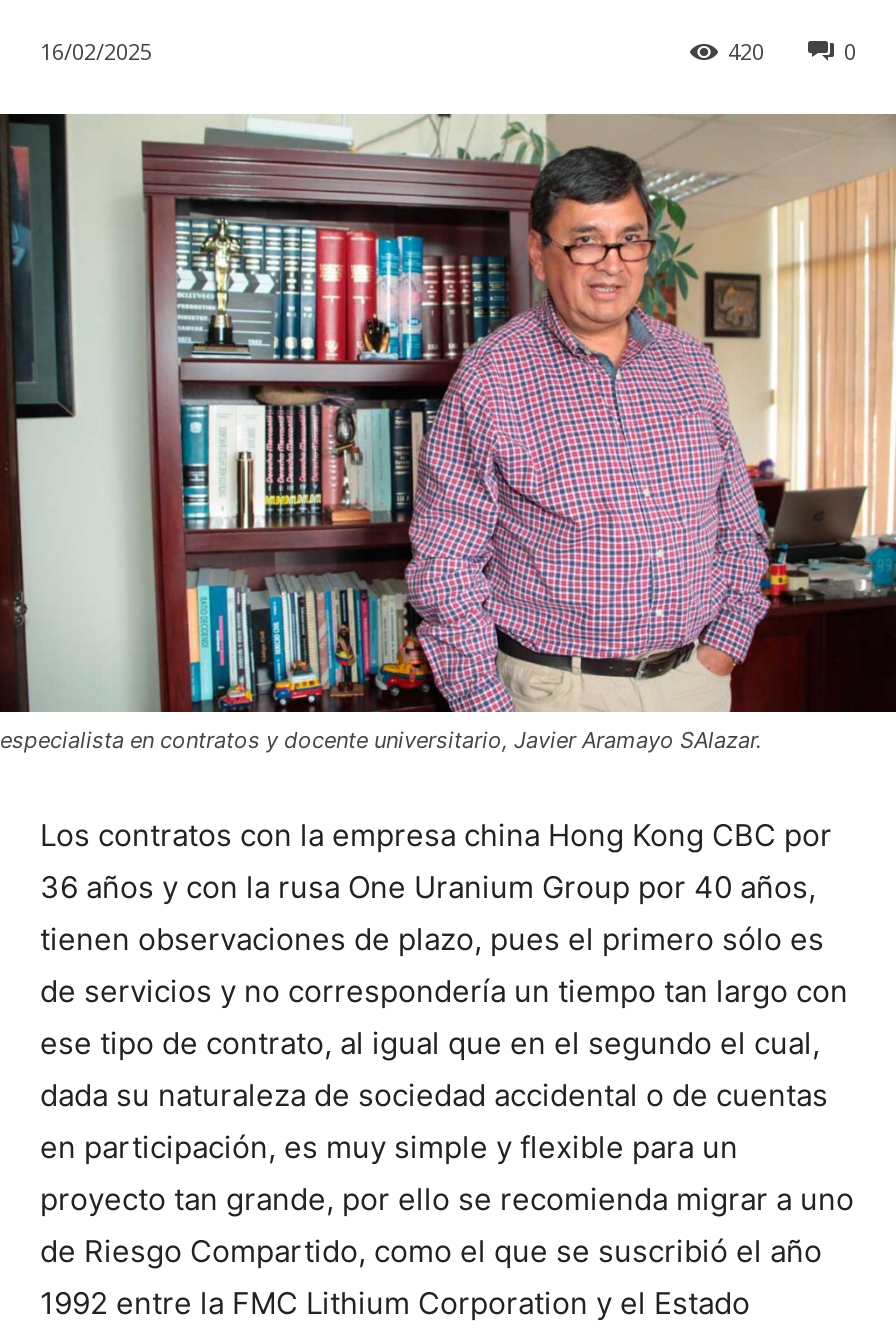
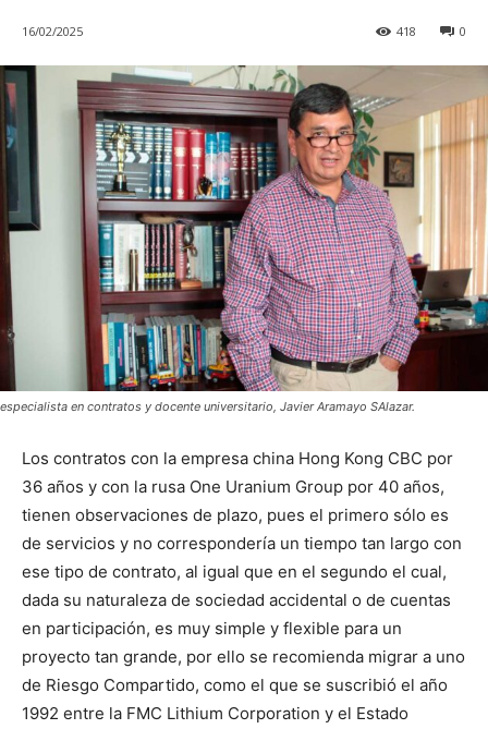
[728,36,764,66] 420 -> [396,23,416,39] 418

